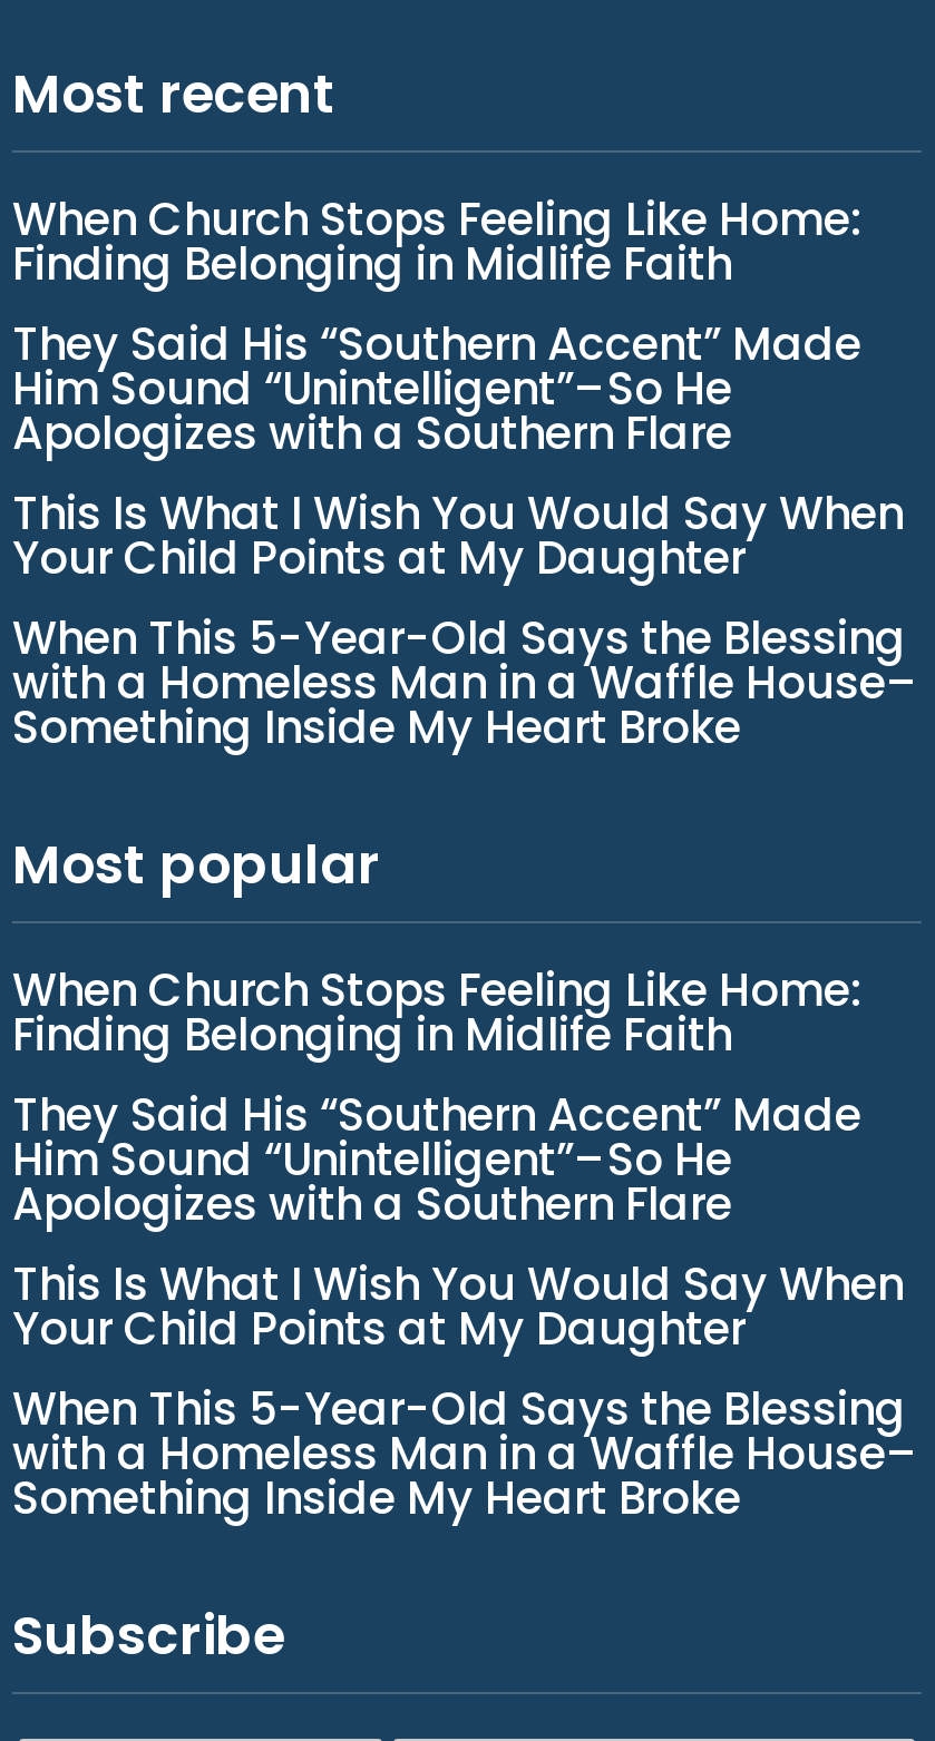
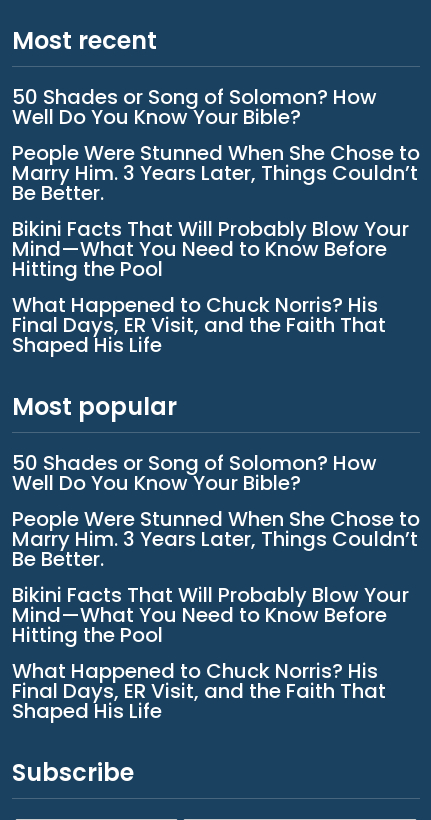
[12,189,919,759] When Church Stops Feeling Like Home: | Finding Belonging in Midlife Faith | They Said His “Southern Accent” Made | Him Sound “Unintelligent”–So He | Apologizes with a Southern Flare | This Is What I Wish You Would Say When | Your Child Points at My Daughter | When This 5-Year-Old Says the Blessing | with a Homeless Man in a Waffle House– | Something Inside My Heart Broke -> [12,83,420,359] 50 Shades or Song of Solomon? How | Well Do You Know Your Bible? | People Were Stunned When She Chose to | Marry Him. 3 Years Later, Things Couldn’t | Be Better. | Bikini Facts That Will Probably Blow Your | Mind—What You Need to Know Before | Hitting the Pool | What Happened to Chuck Norris? His | Final Days, ER Visit, and the Faith That | Shaped His Life
[12,959,919,1530] When Church Stops Feeling Like Home: | Finding Belonging in Midlife Faith | They Said His “Southern Accent” Made | Him Sound “Unintelligent”–So He | Apologizes with a Southern Flare | This Is What I Wish You Would Say When | Your Child Points at My Daughter | When This 5-Year-Old Says the Blessing | with a Homeless Man in a Waffle House– | Something Inside My Heart Broke -> [12,449,420,725] 50 Shades or Song of Solomon? How | Well Do You Know Your Bible? | People Were Stunned When She Chose to | Marry Him. 3 Years Later, Things Couldn’t | Be Better. | Bikini Facts That Will Probably Blow Your | Mind—What You Need to Know Before | Hitting the Pool | What Happened to Chuck Norris? His | Final Days, ER Visit, and the Faith That | Shaped His Life

